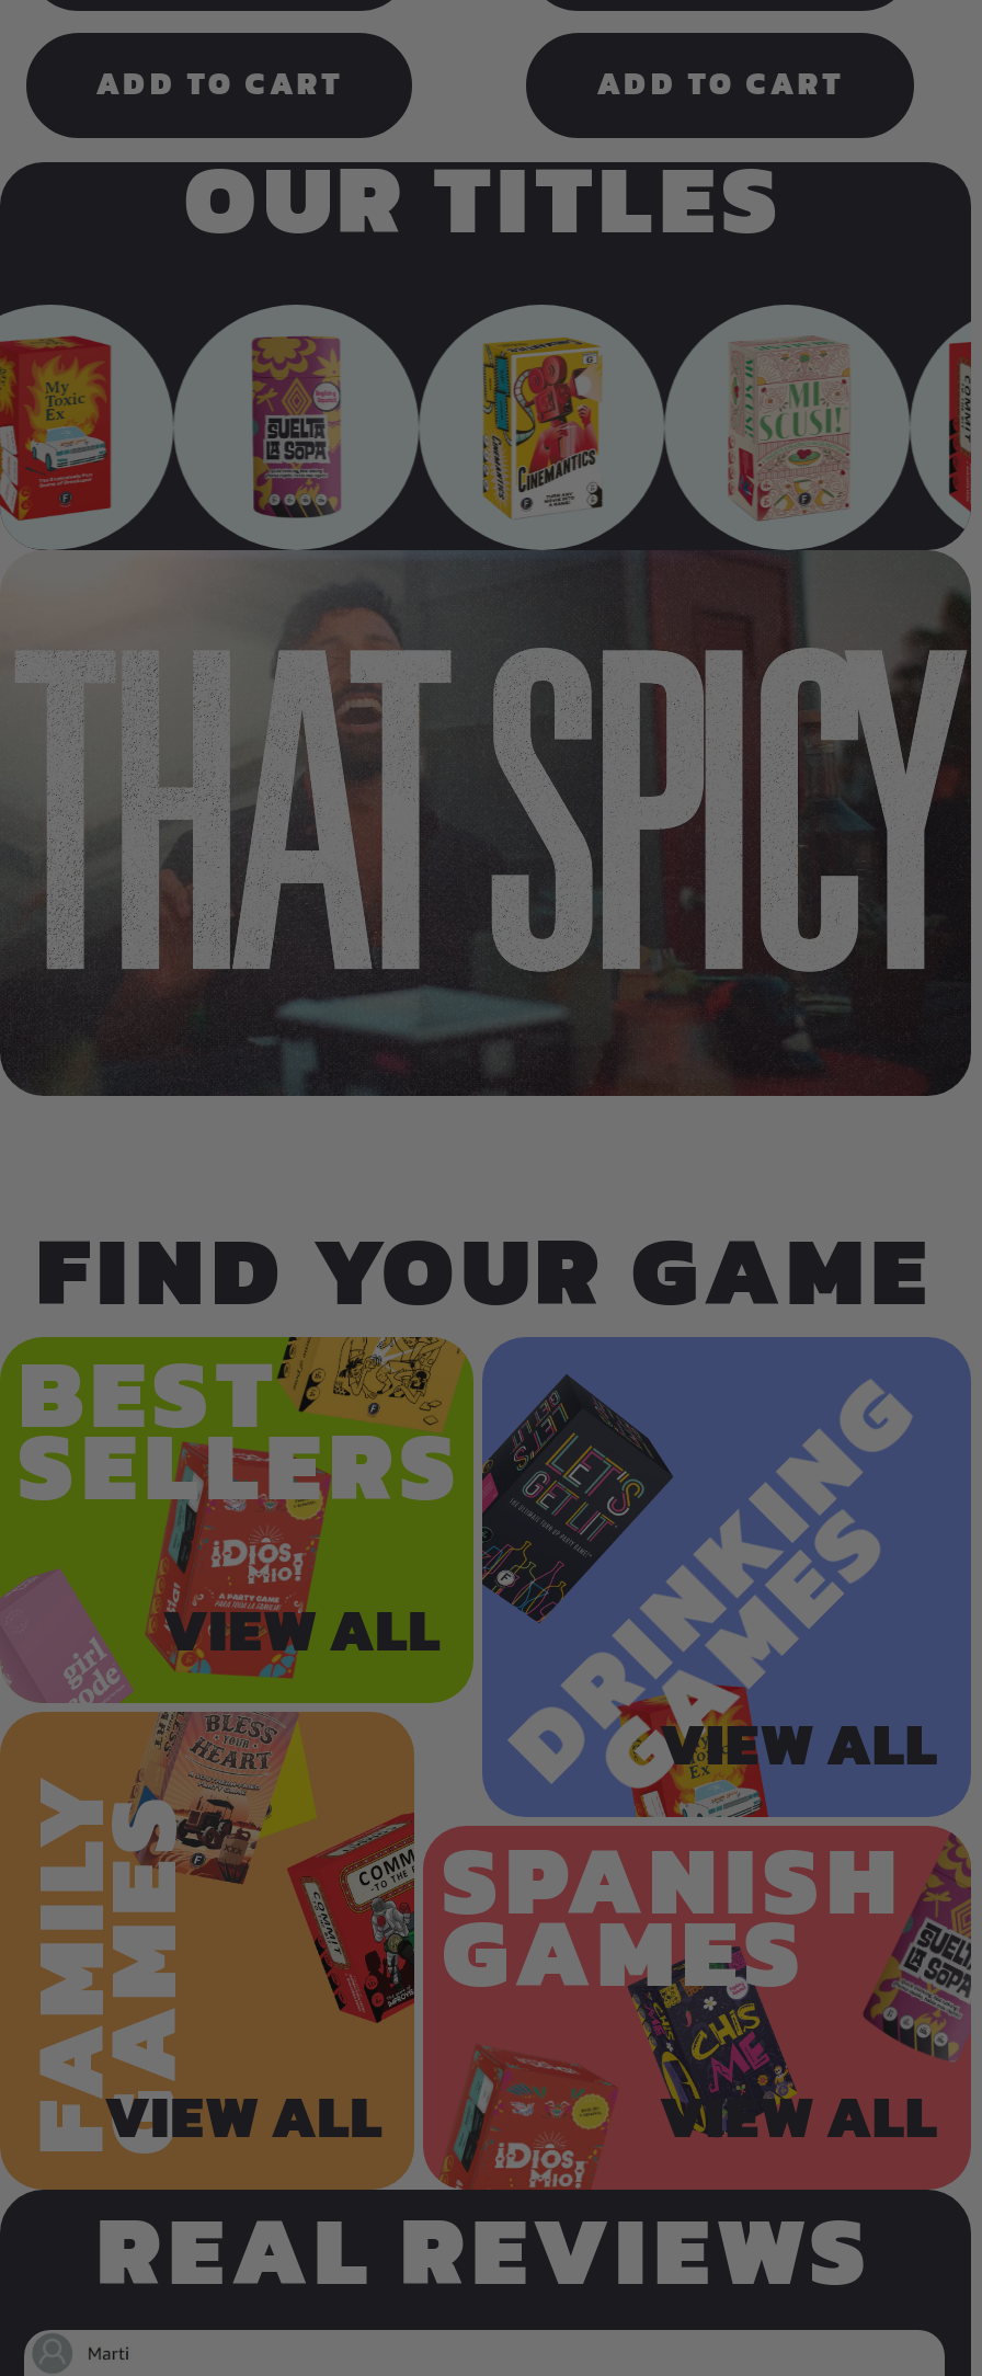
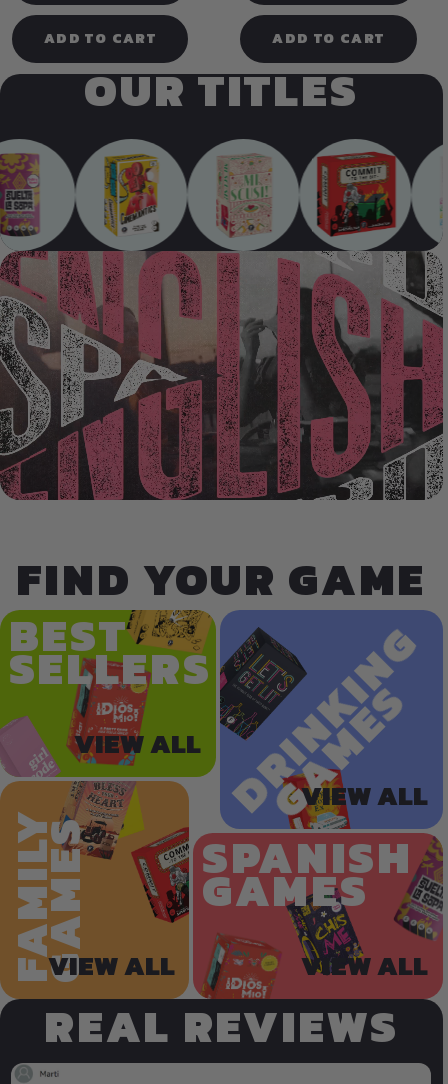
[7,305,973,1098] [image] -> [3,144,444,501] [image]

